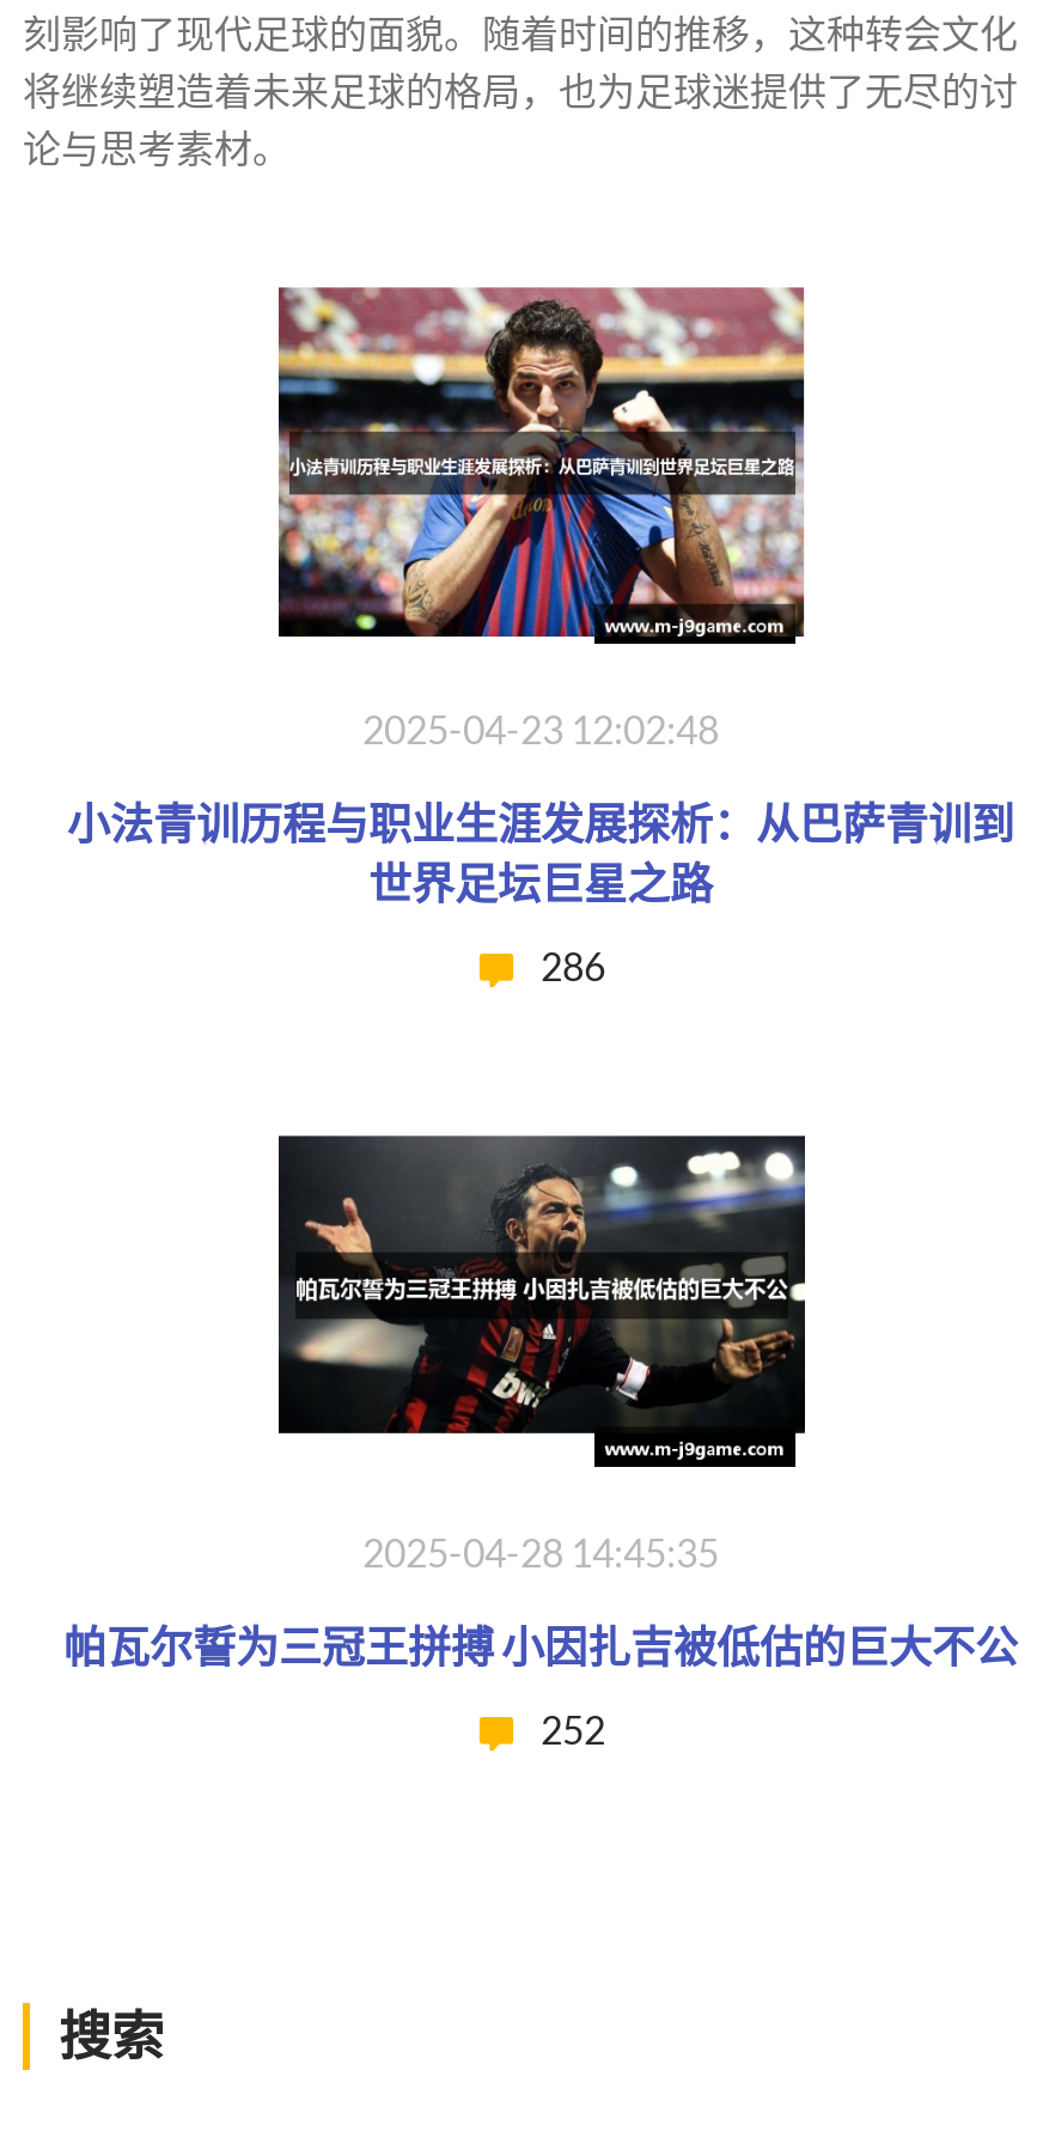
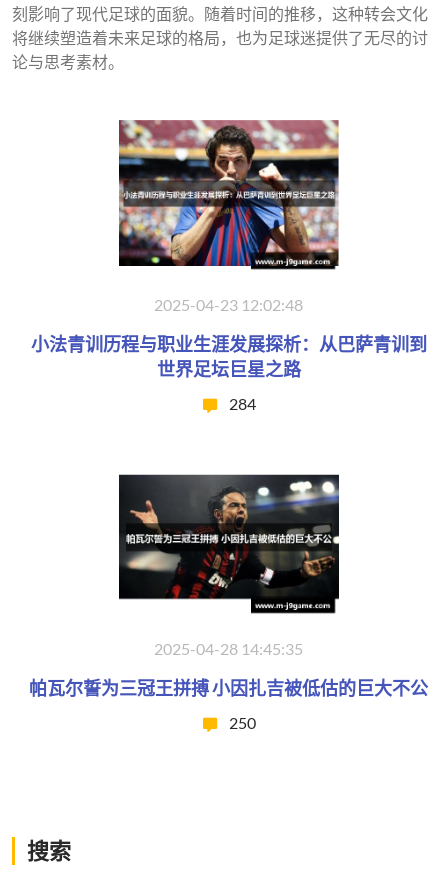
[533,943,605,988] 286 -> [225,394,255,413] 284
[533,1705,605,1751] 252 -> [225,713,255,732] 250

